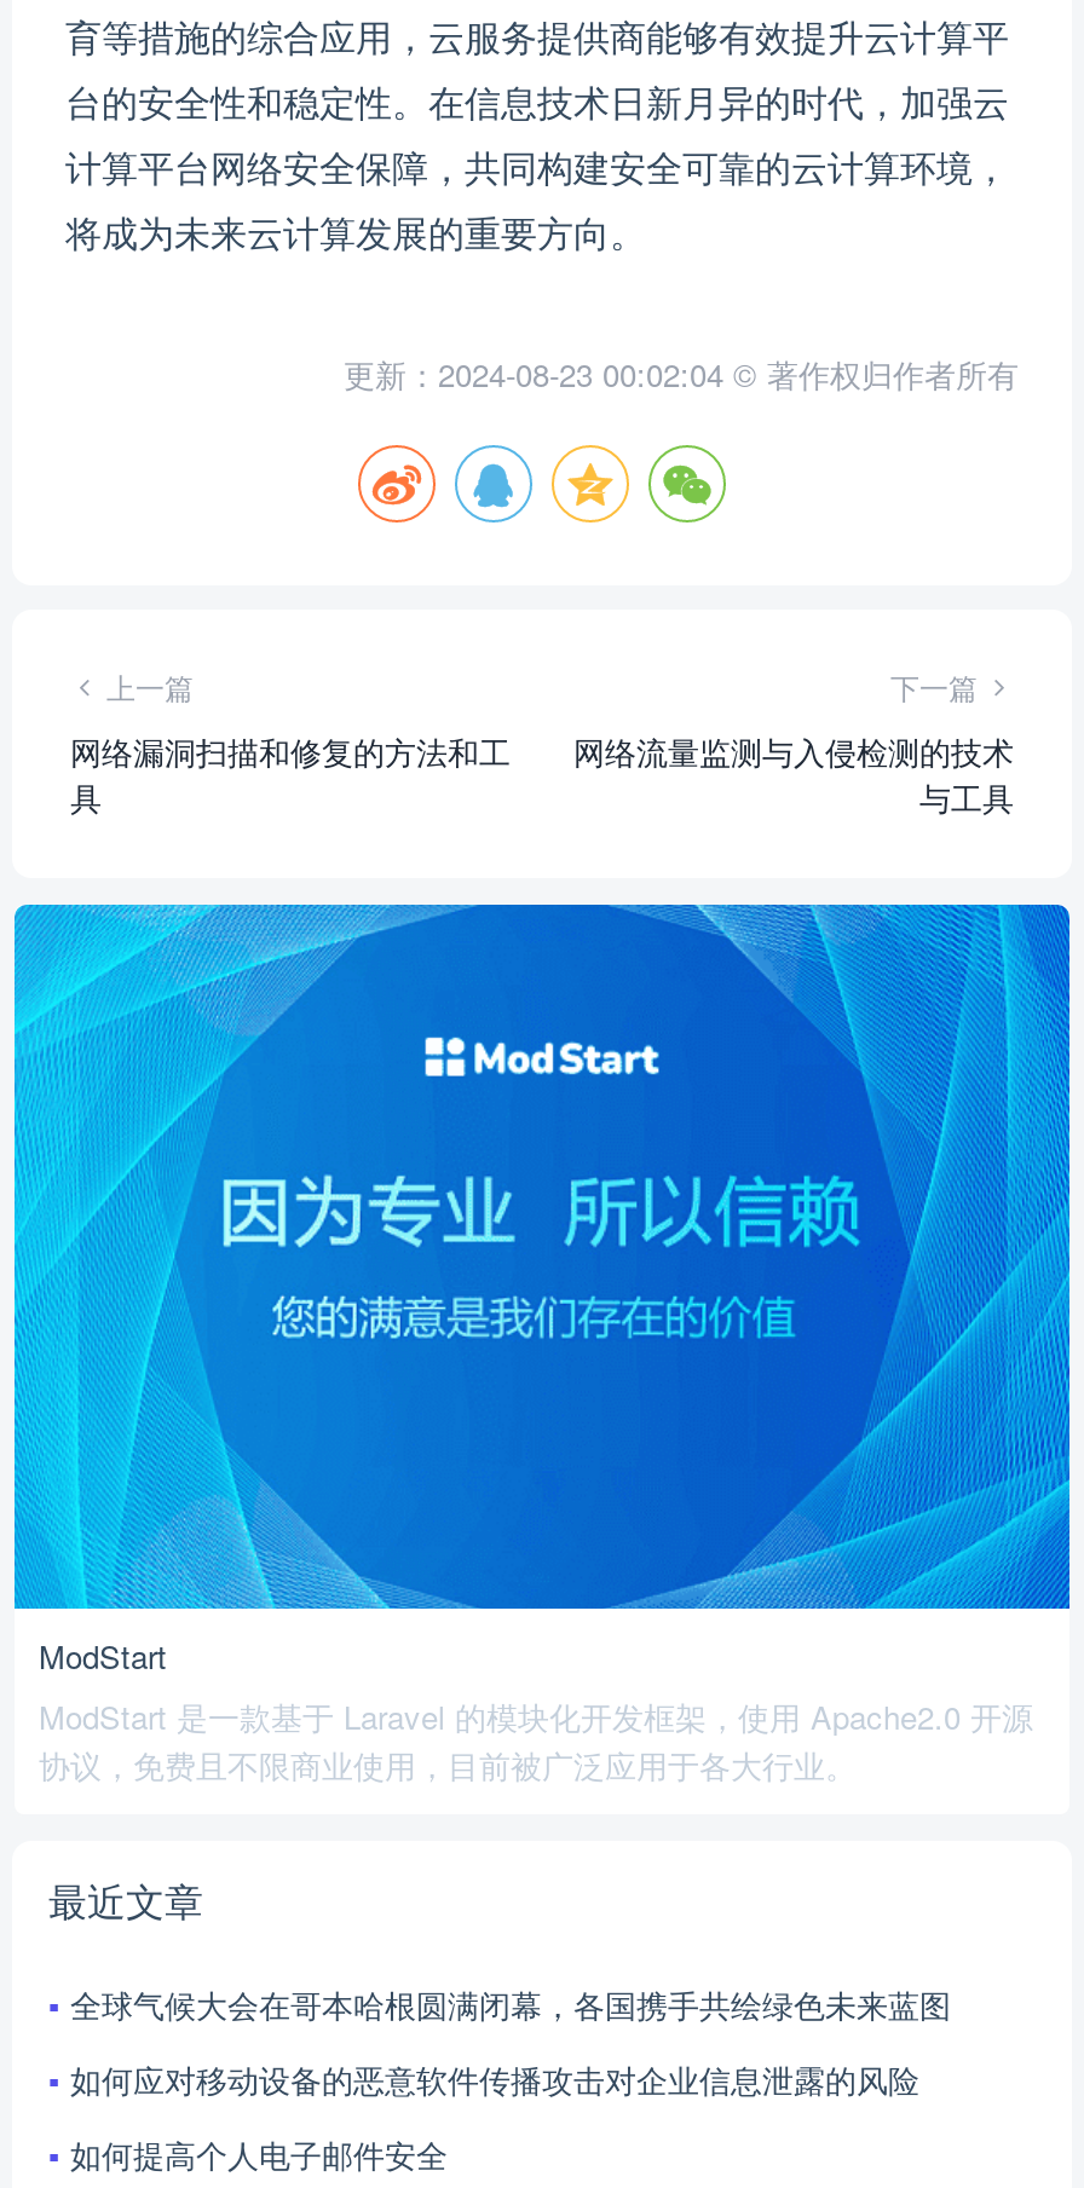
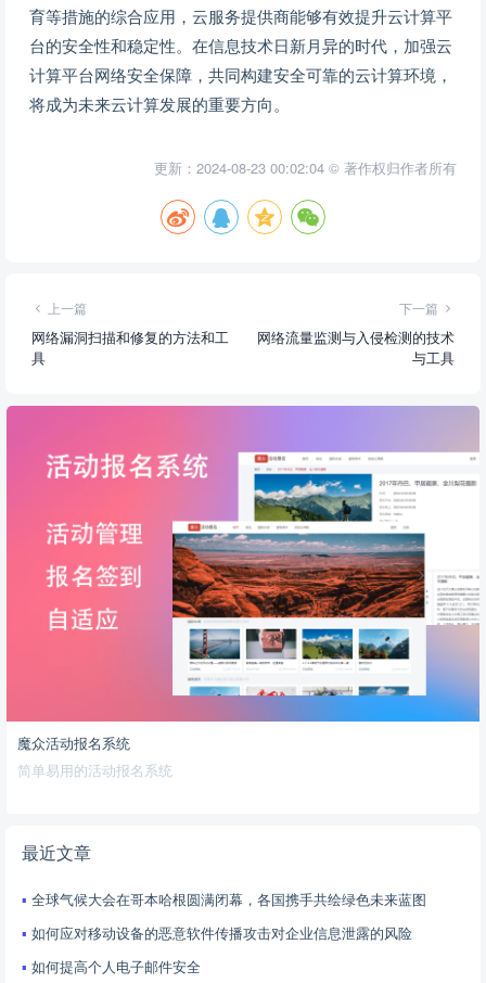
[12,902,1072,1787] [image] | ModStart | ModStart 是一款基于 Laravel 的模块化开发框架，使用 Apache2.0 开源 | 协议，免费且不限商业使用，目前被广泛应用于各大行业。 -> [5,405,481,780] [image] | 魔众活动报名系统 | 简单易用的活动报名系统

